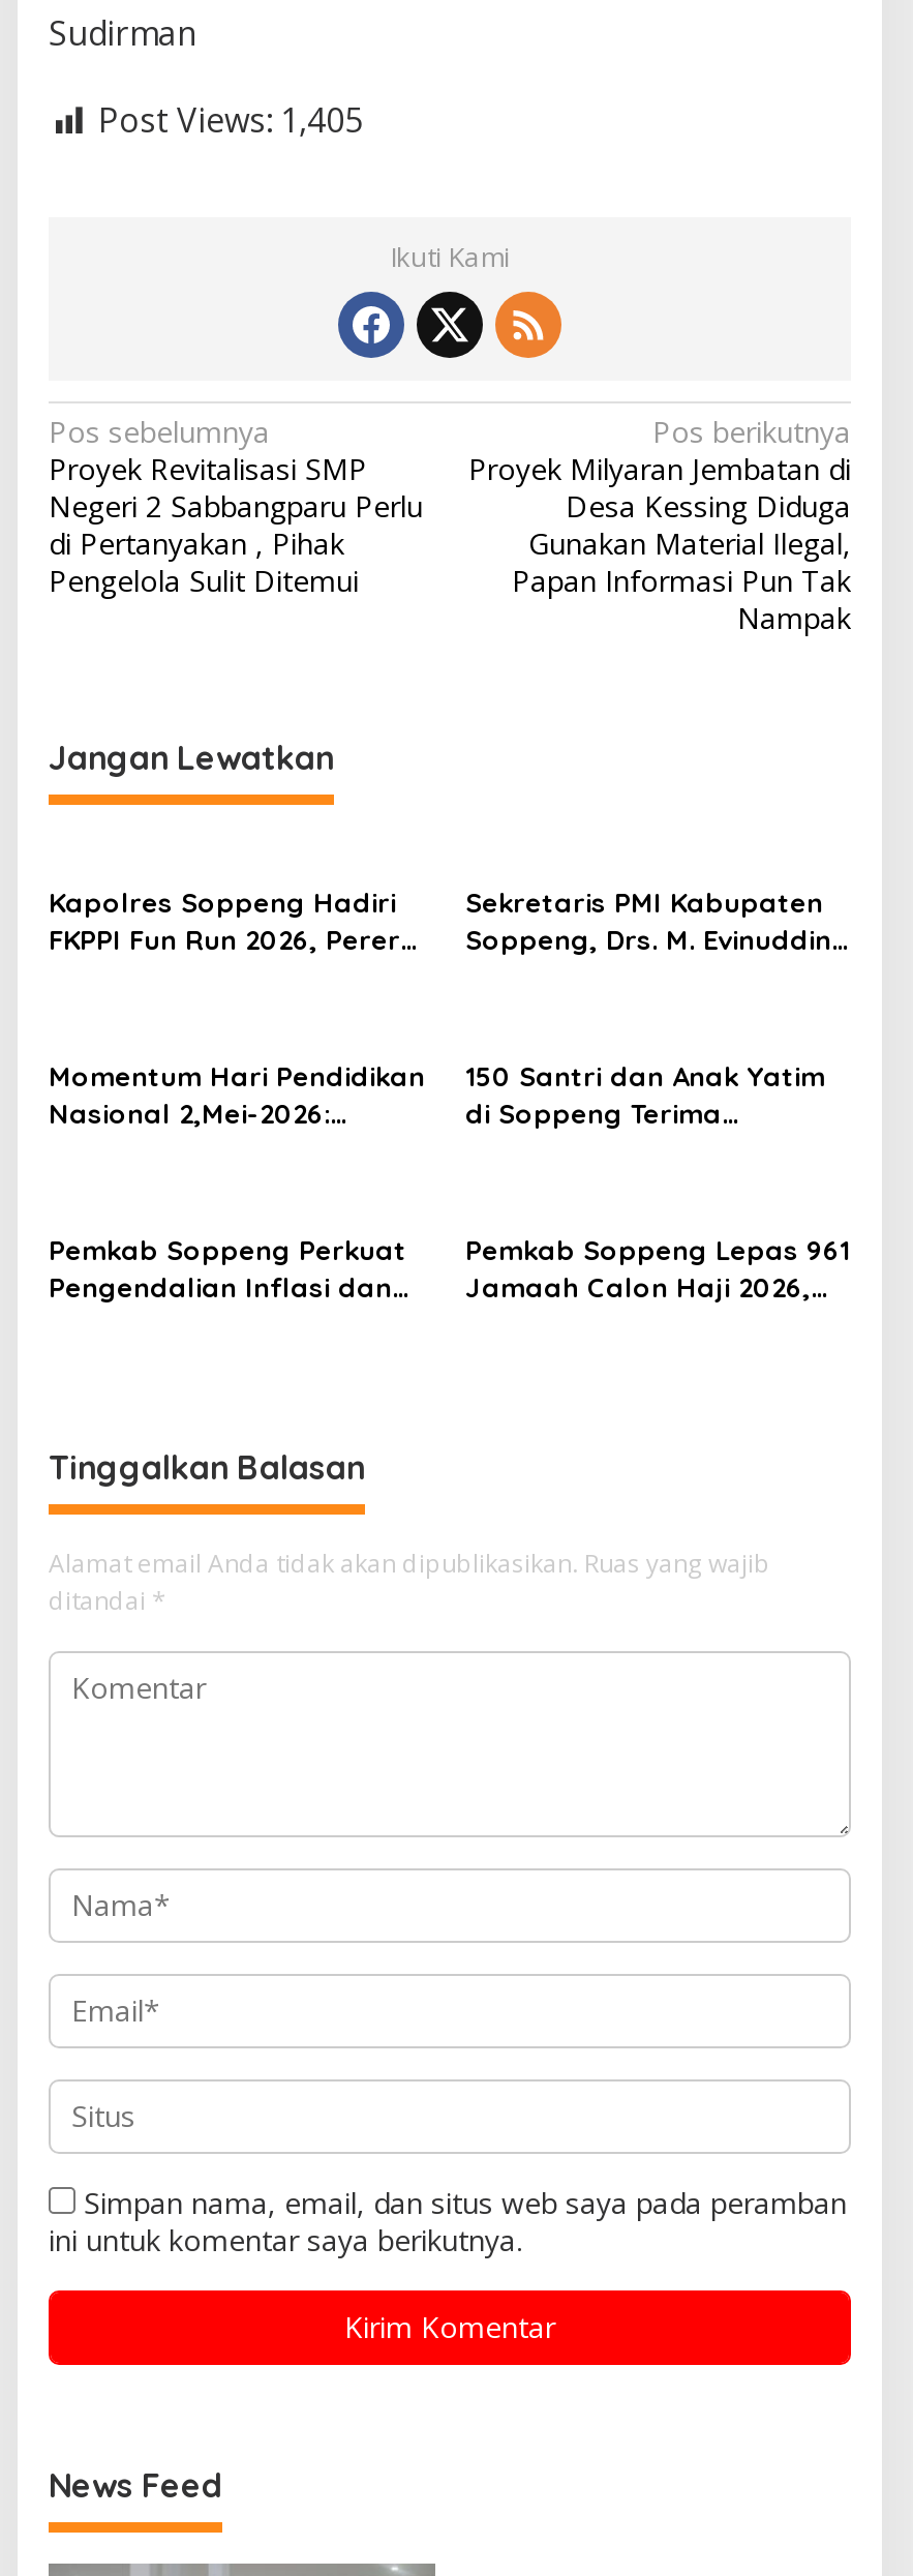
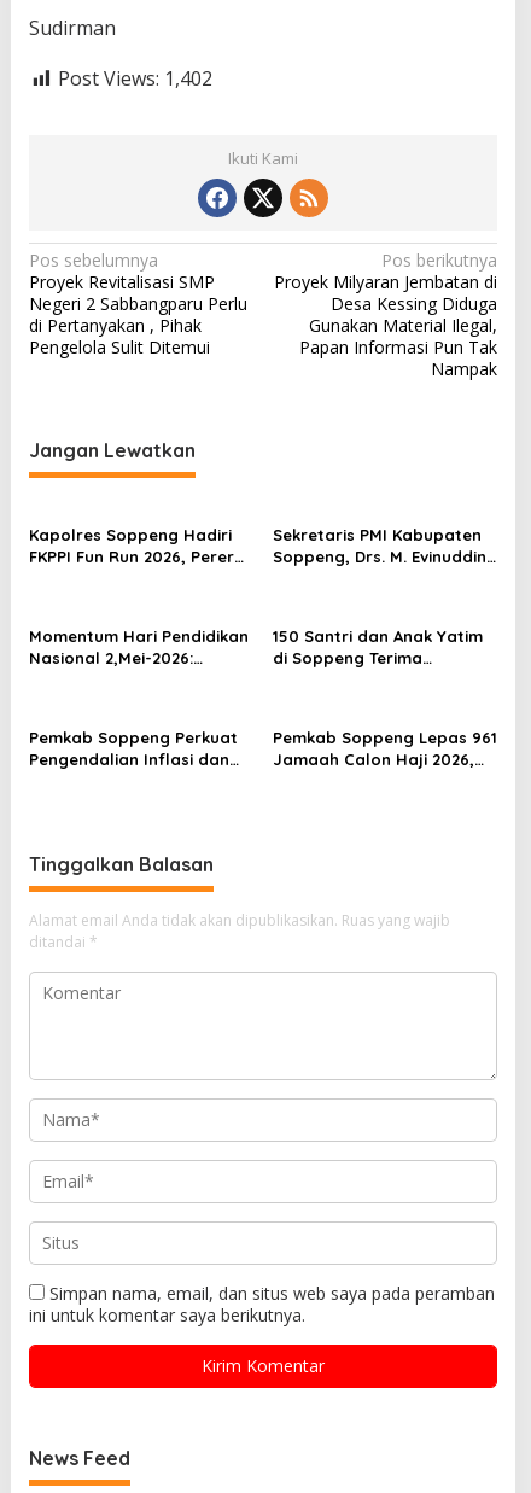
[98,98,363,144] Post Views: 1,405 -> [58,66,212,92] Post Views: 1,402

